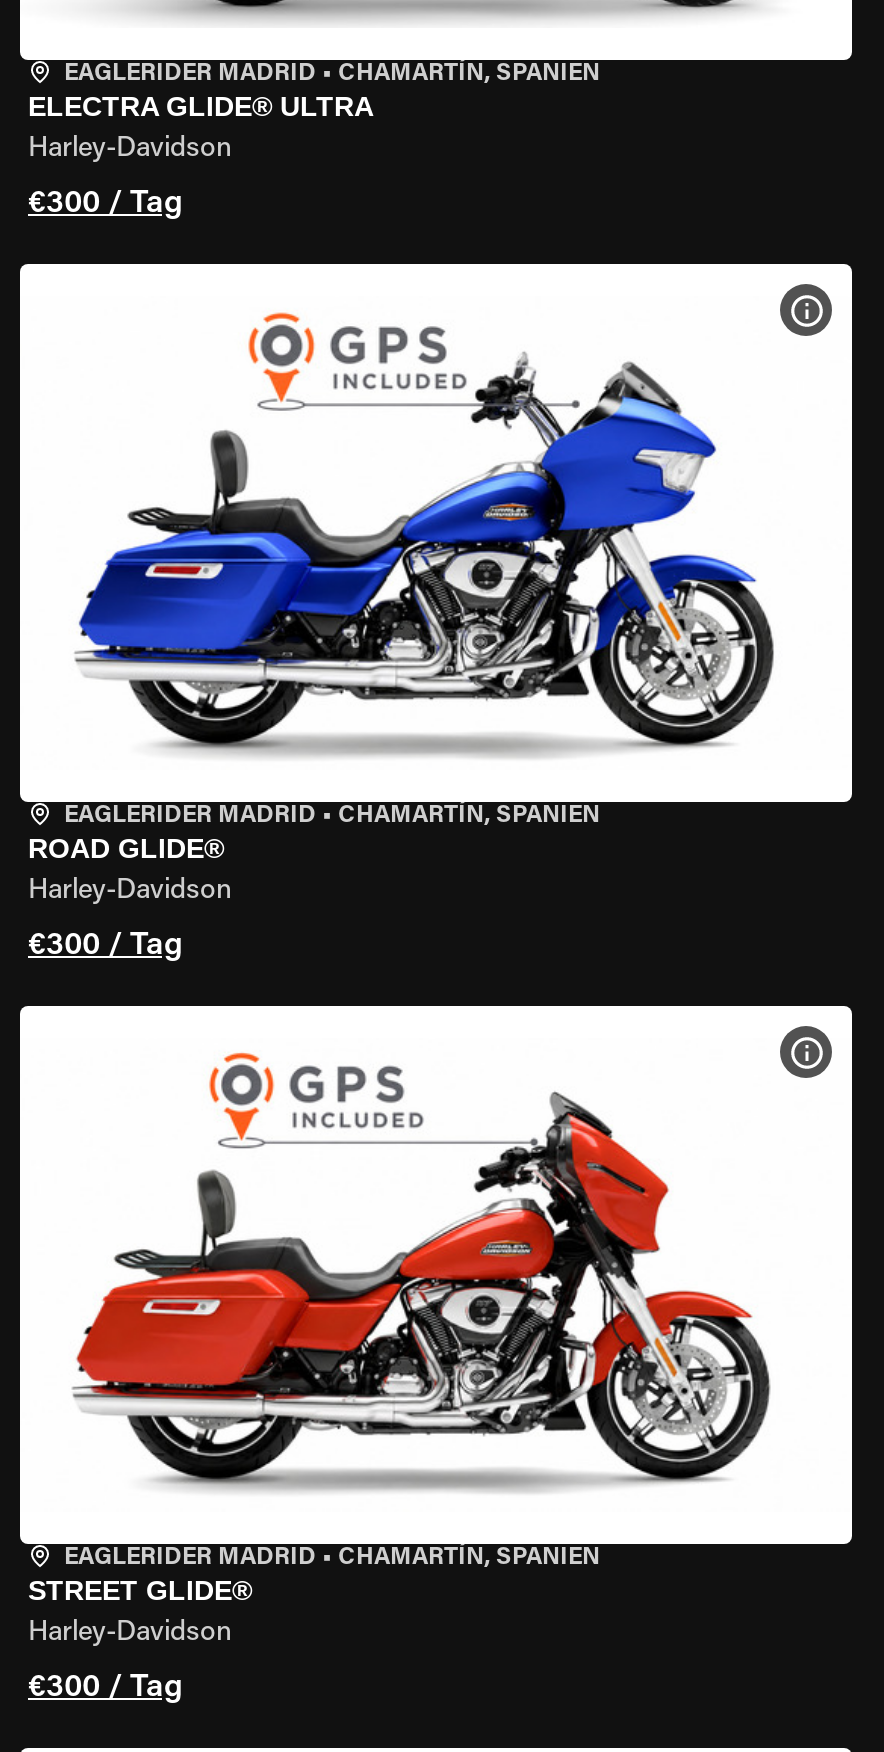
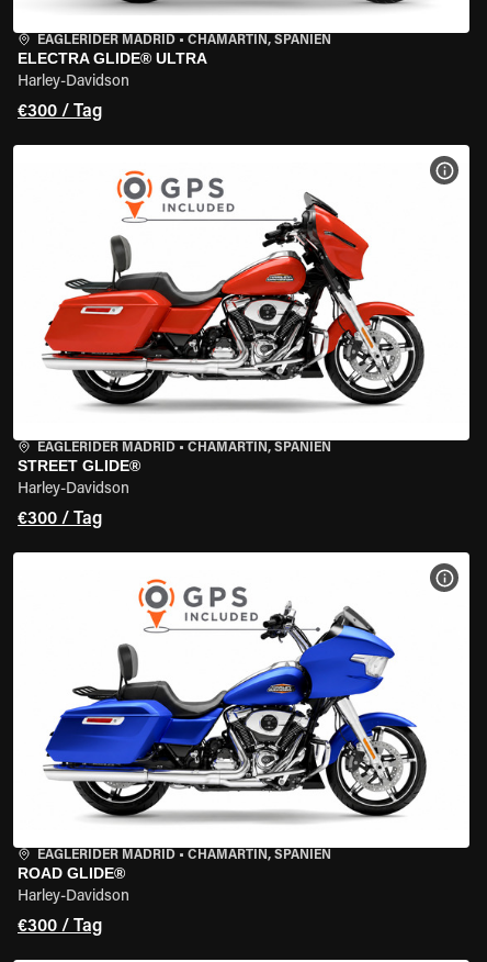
moved [28,310,776,864] -> [18,578,428,882]: [image] | ROAD GLIDE®
moved [28,1050,774,1606] -> [18,169,427,474]: [image] | STREET GLIDE®

